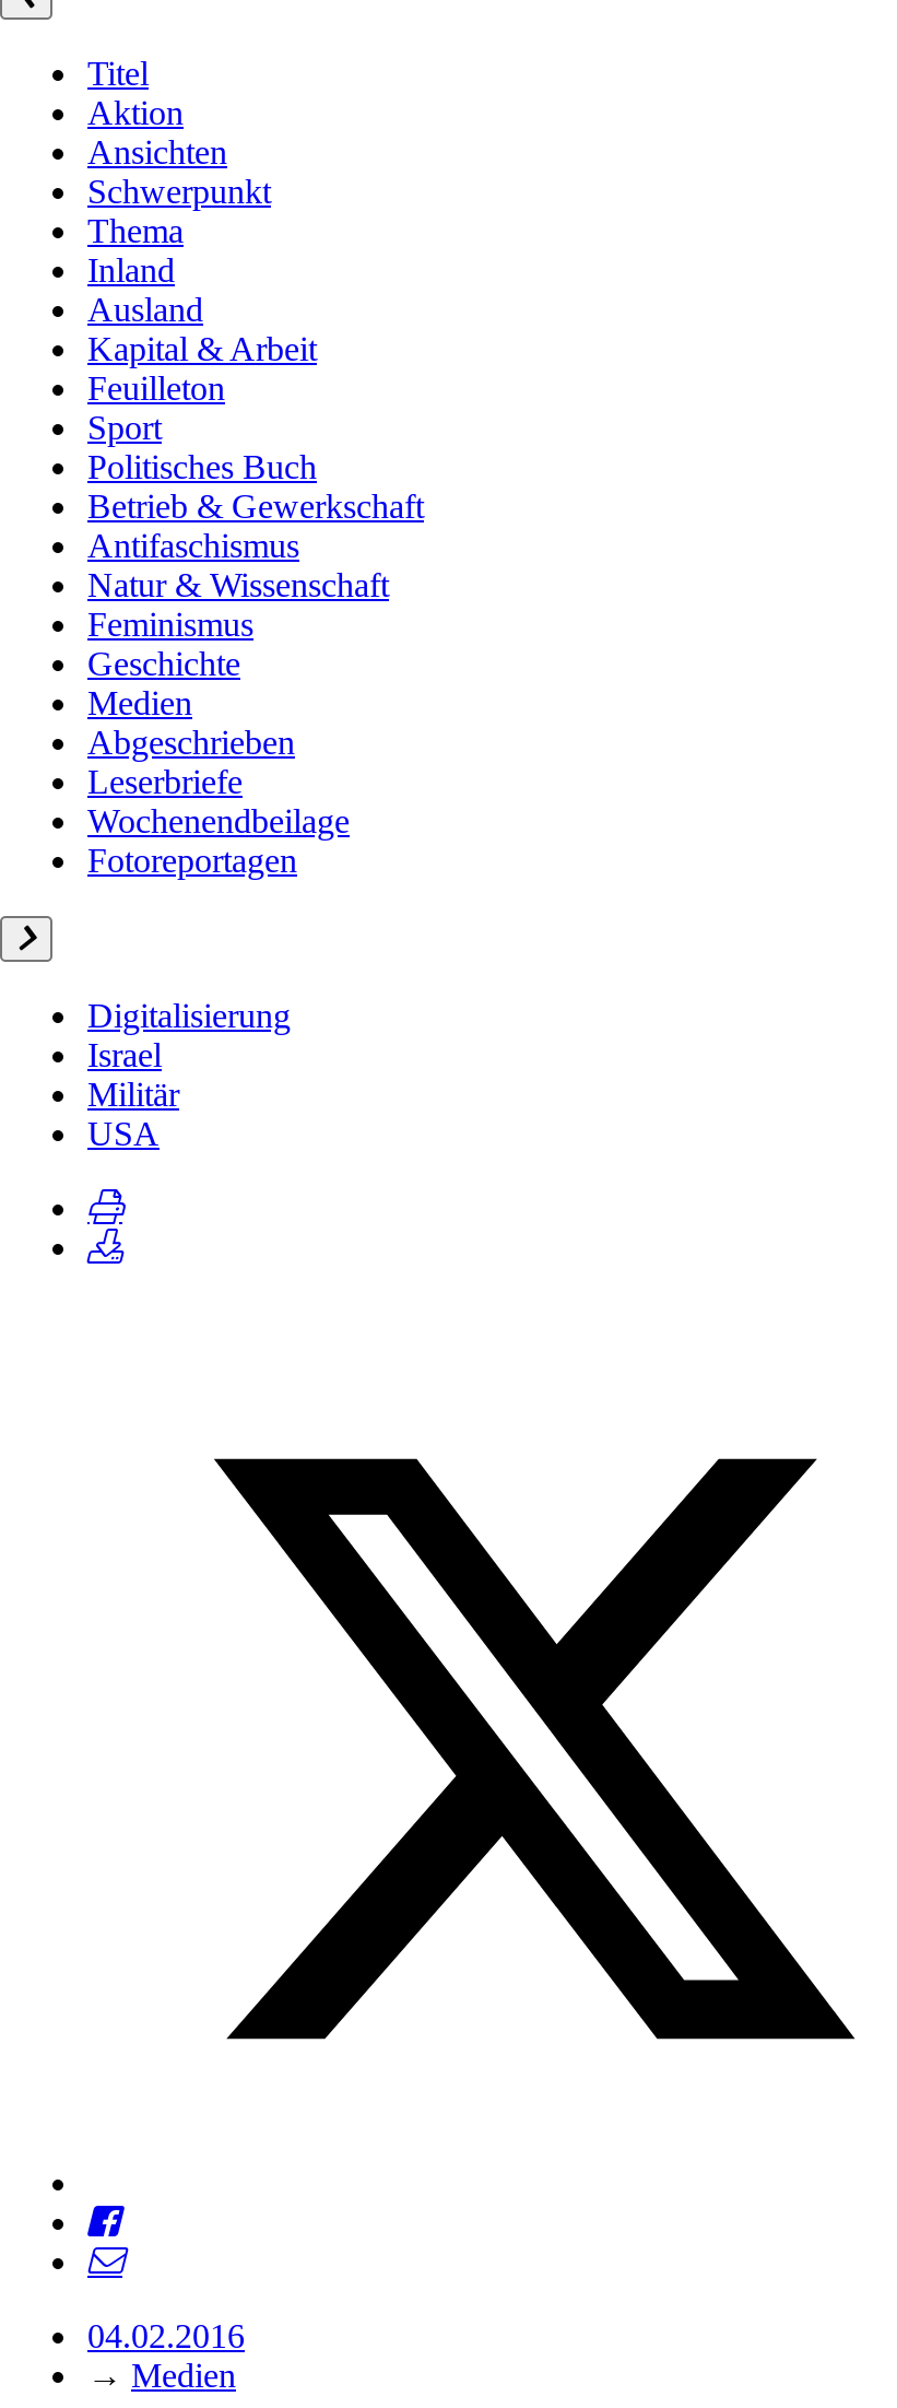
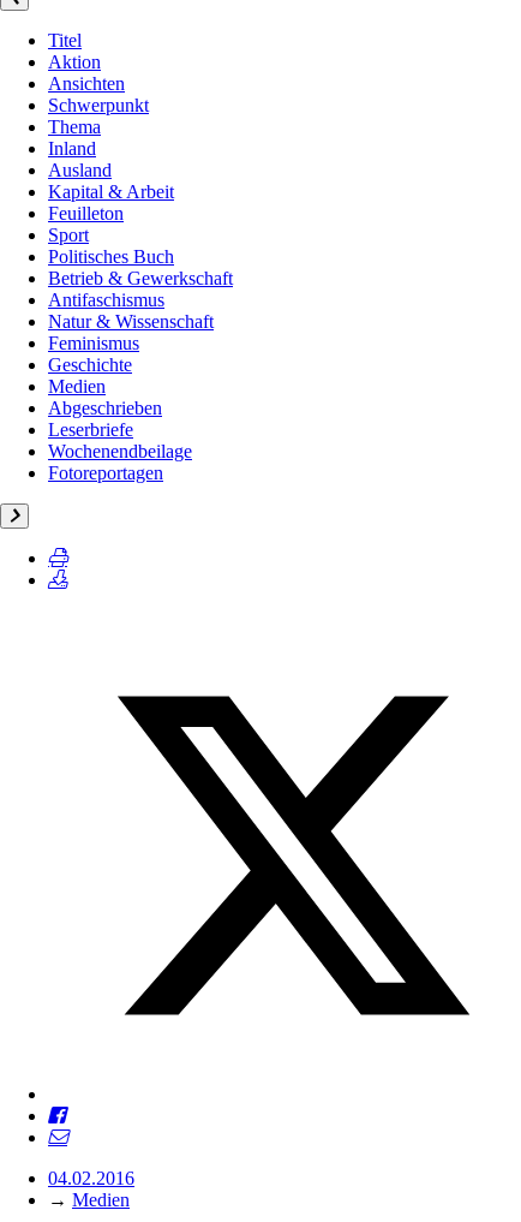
[87,997,291,1152] Digitalisierung | Israel | Militär | USA -> none

